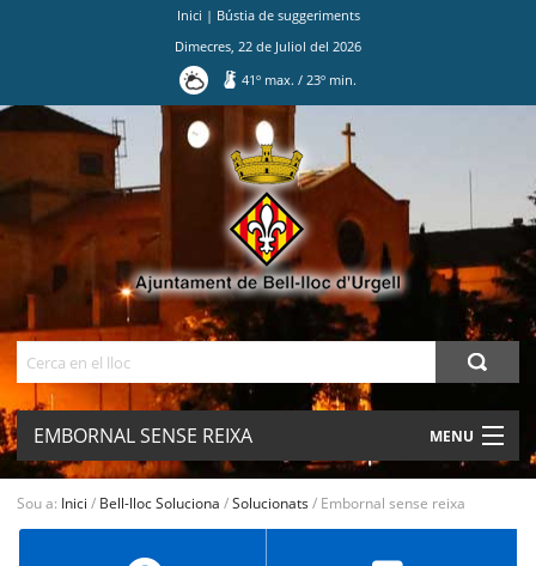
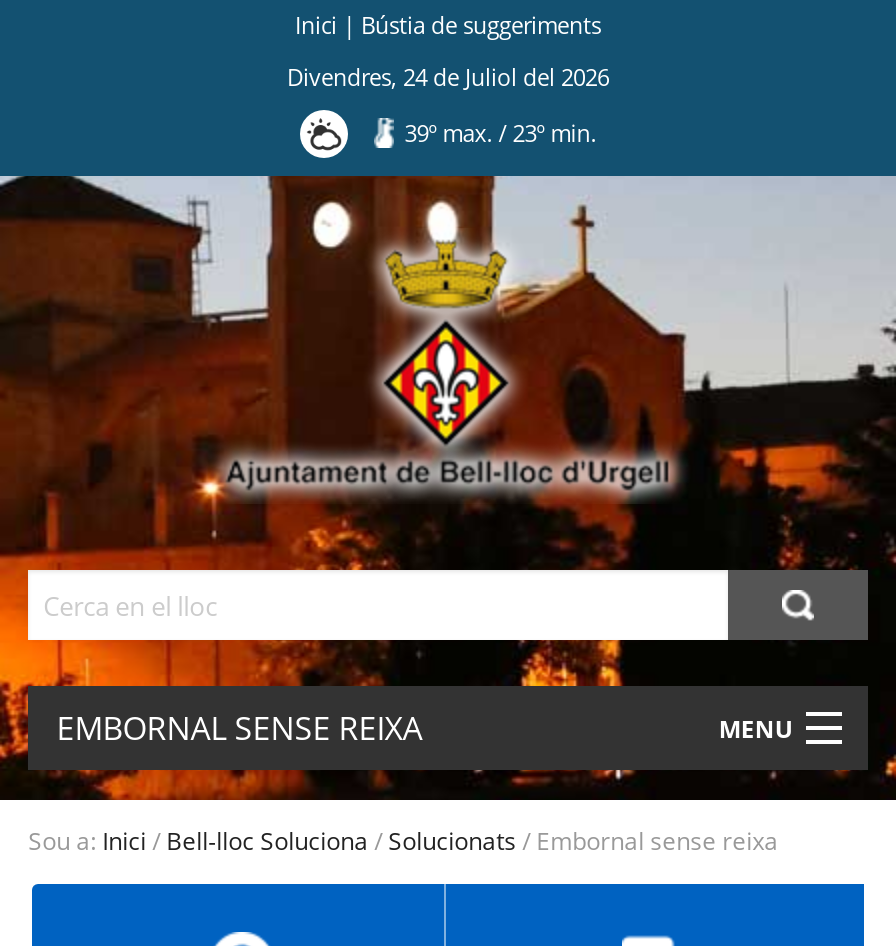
[175,36,361,54] Dimecres, 22 de Juliol del 2026 -> [287,61,609,91] Divendres, 24 de Juliol del 2026
[242,71,357,89] 41º max. / 23º min. -> [405,118,597,148] 39º max. / 23º min.

